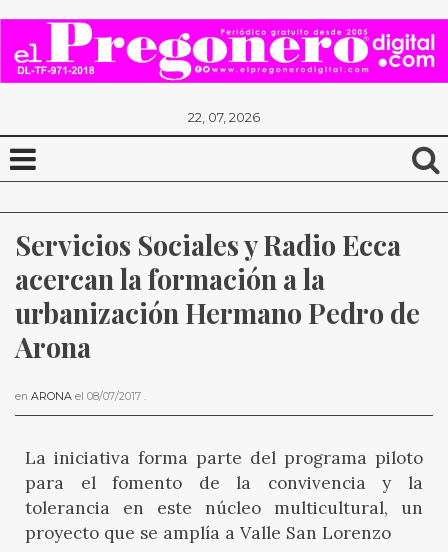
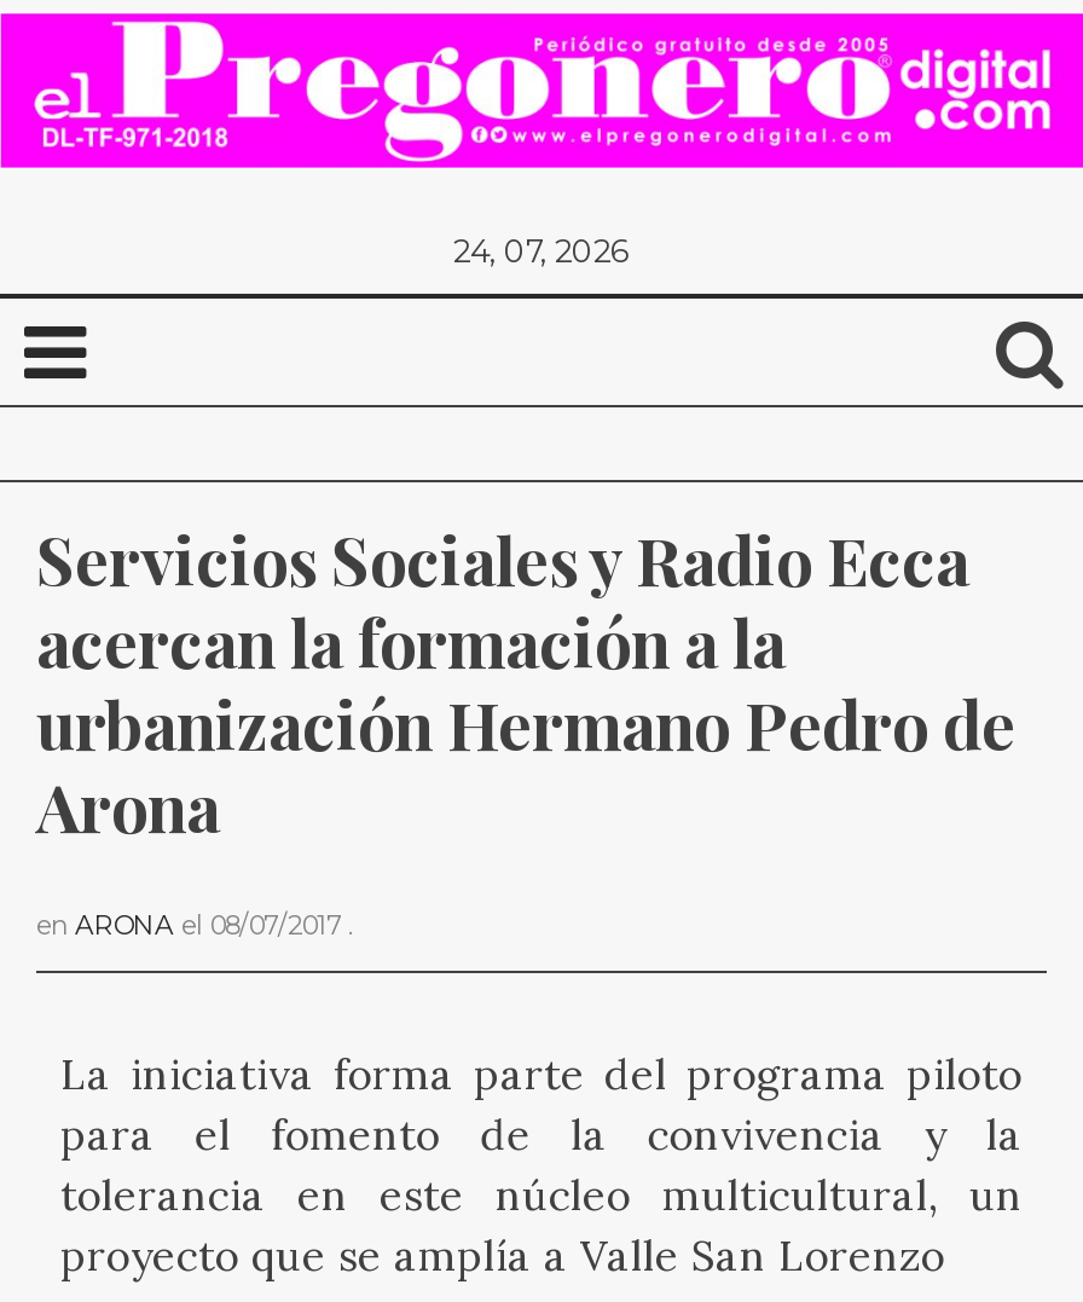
[188,110,260,125] 22, 07, 2026 -> [453,234,630,270] 24, 07, 2026

